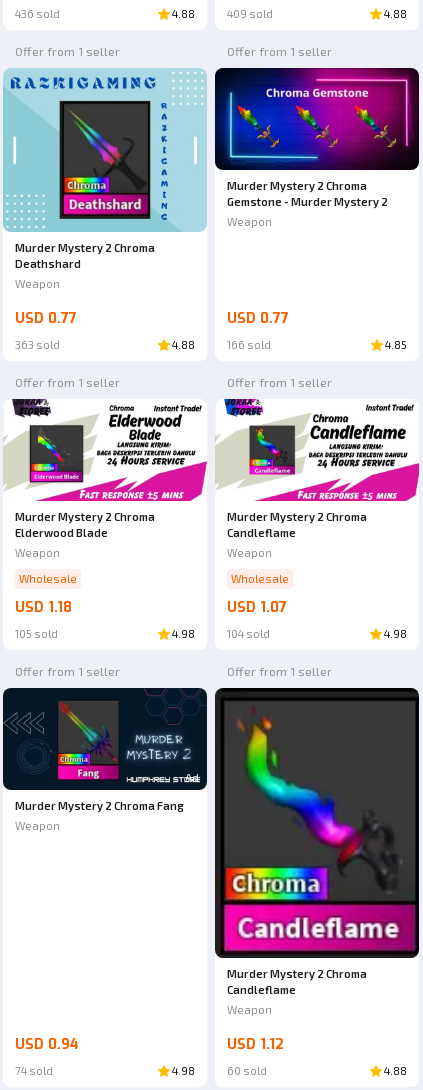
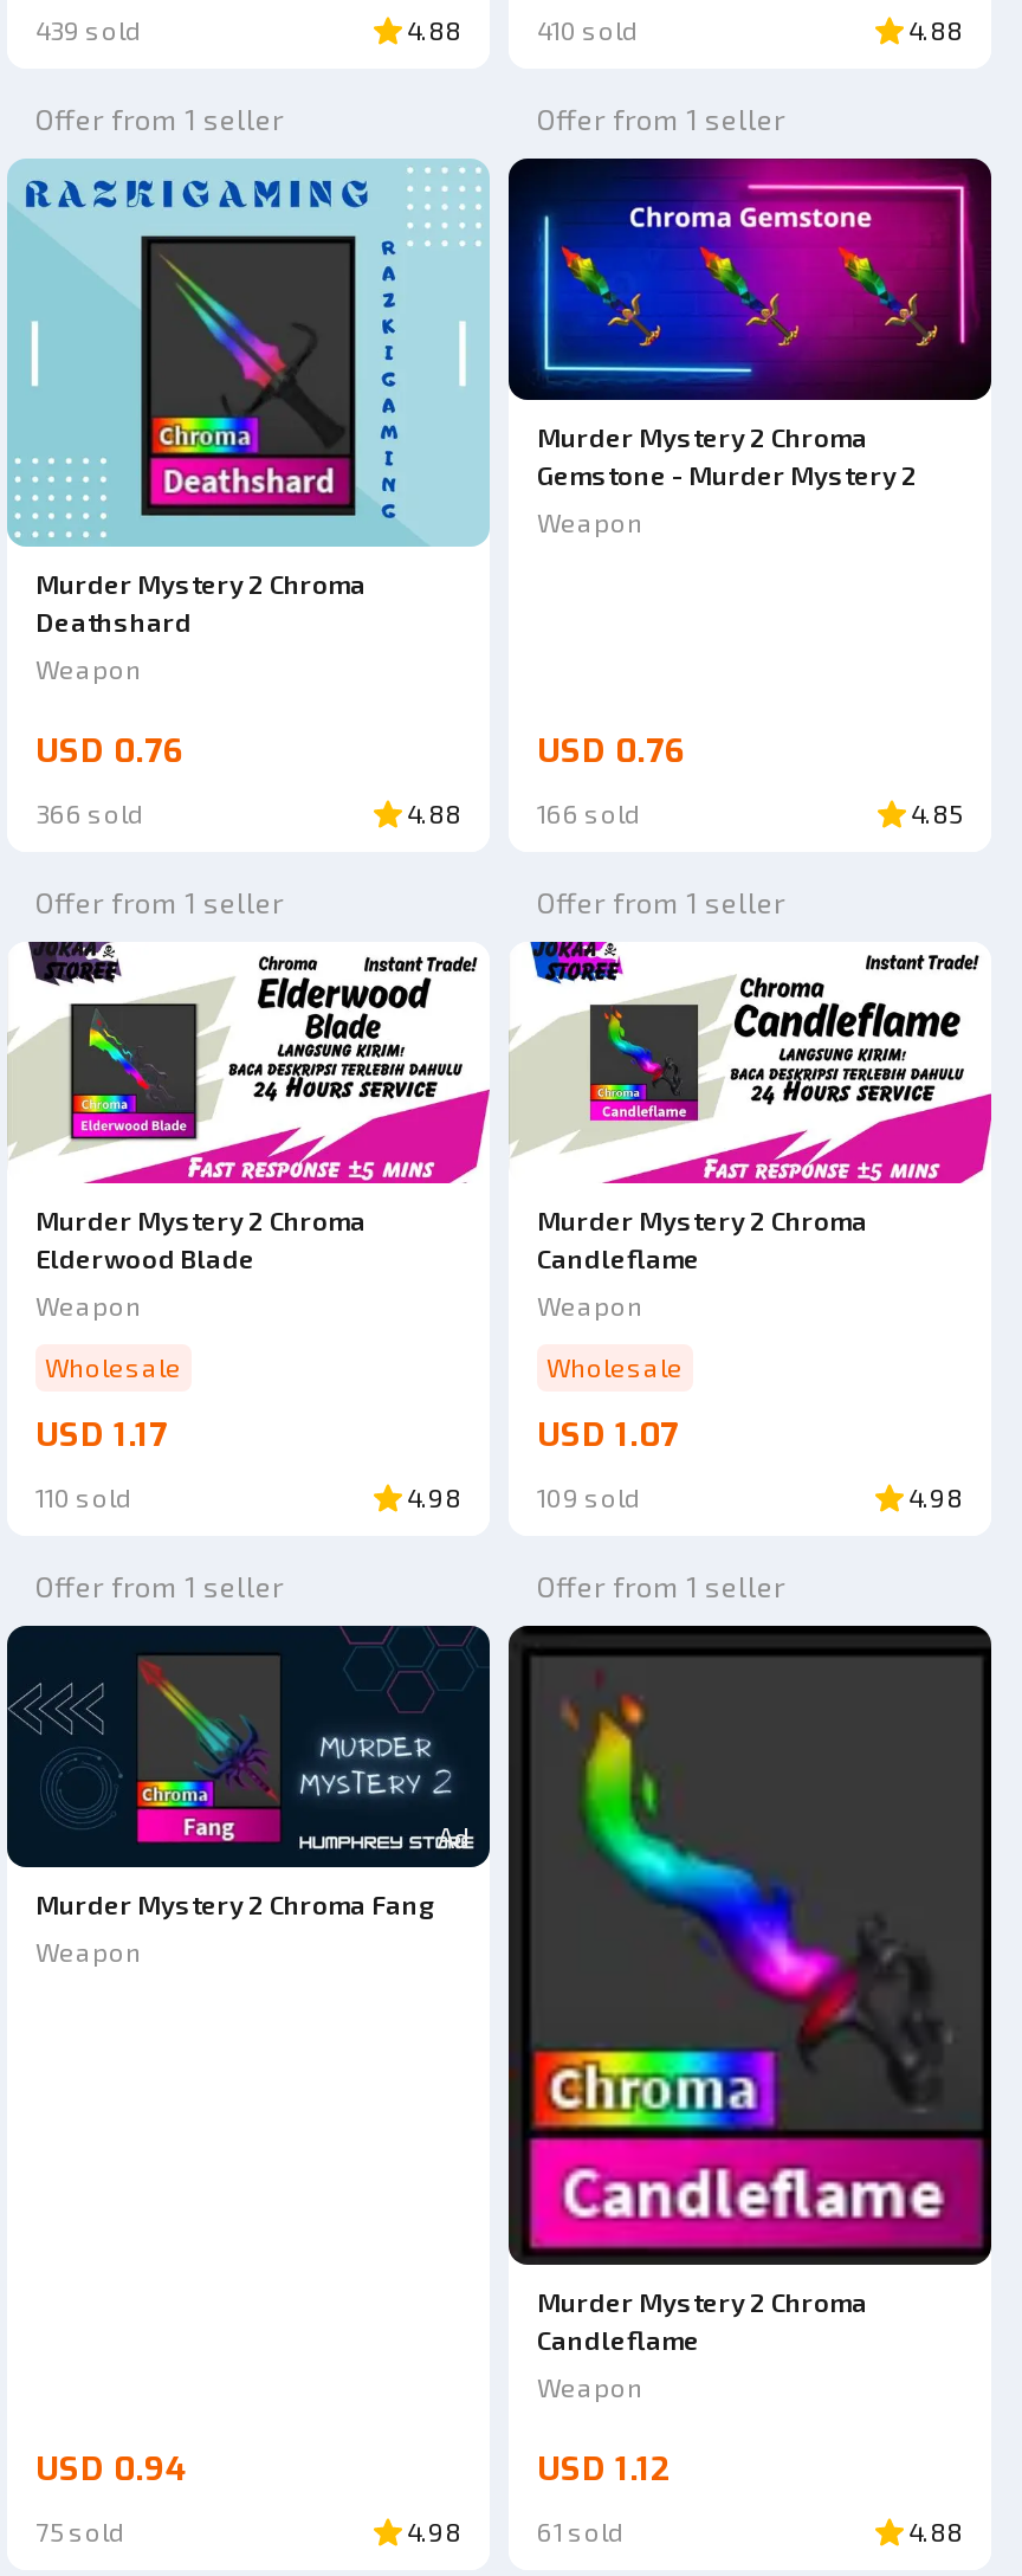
[15,7,60,20] 436 sold -> [35,15,142,46] 439 sold
[227,7,273,20] 409 sold -> [537,15,639,46] 410 sold
[15,309,77,328] USD 0.77 -> [35,728,185,773] USD 0.76
[227,309,289,328] USD 0.77 -> [537,728,686,773] USD 0.76
[15,338,60,351] 363 sold -> [35,797,144,827] 366 sold
[15,598,72,617] USD 1.18 -> [35,1412,168,1457] USD 1.17
[15,627,58,640] 105 sold -> [35,1481,132,1511] 110 sold
[227,627,270,640] 104 sold -> [537,1481,641,1511] 109 sold
[15,1064,53,1077] 74 sold -> [35,2515,125,2546] 75 sold
[227,1064,267,1077] 60 sold -> [537,2515,625,2546] 61 sold

